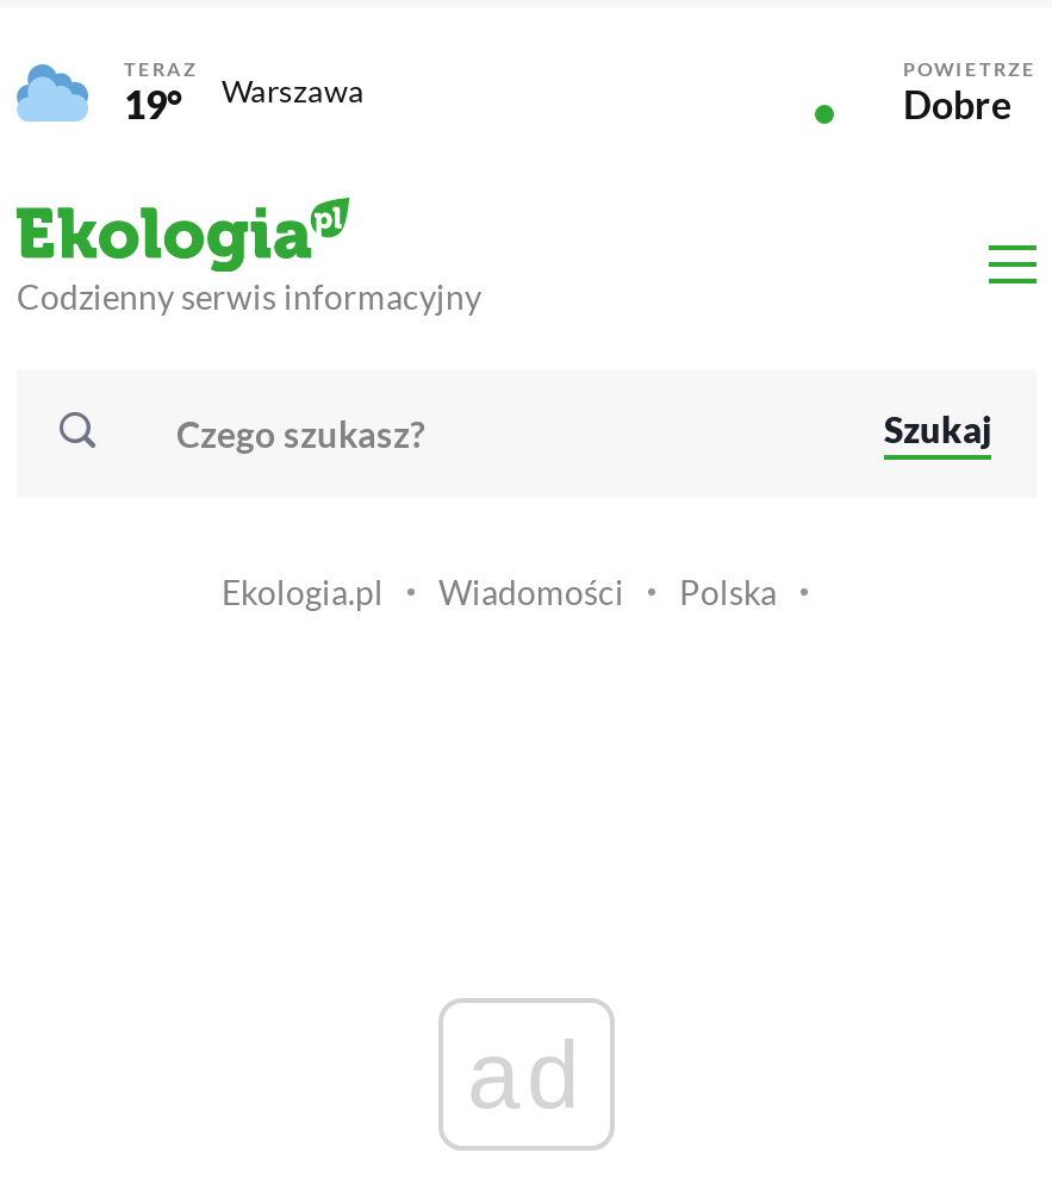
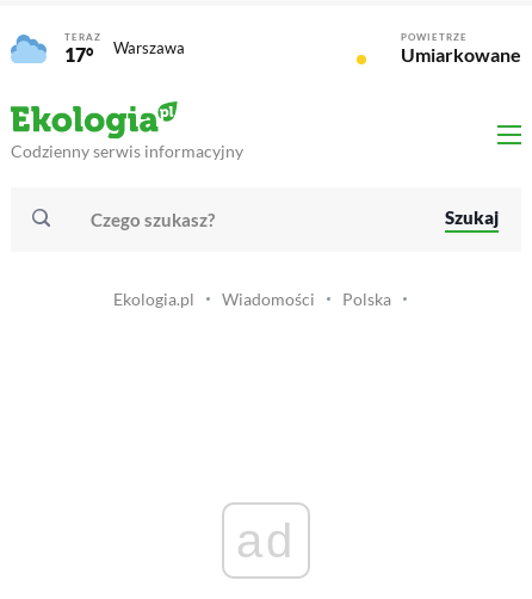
[124,71,365,125] 19° Warszawa -> [64,38,185,65] 17° Warszawa
[903,80,1013,125] Dobre -> [401,42,521,65] Umiarkowane

